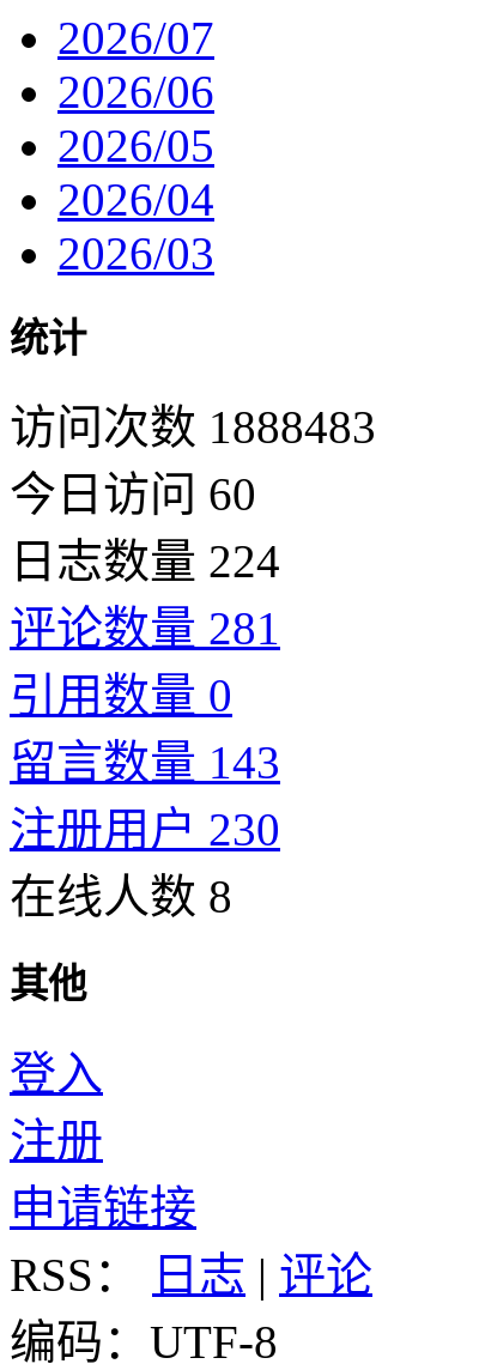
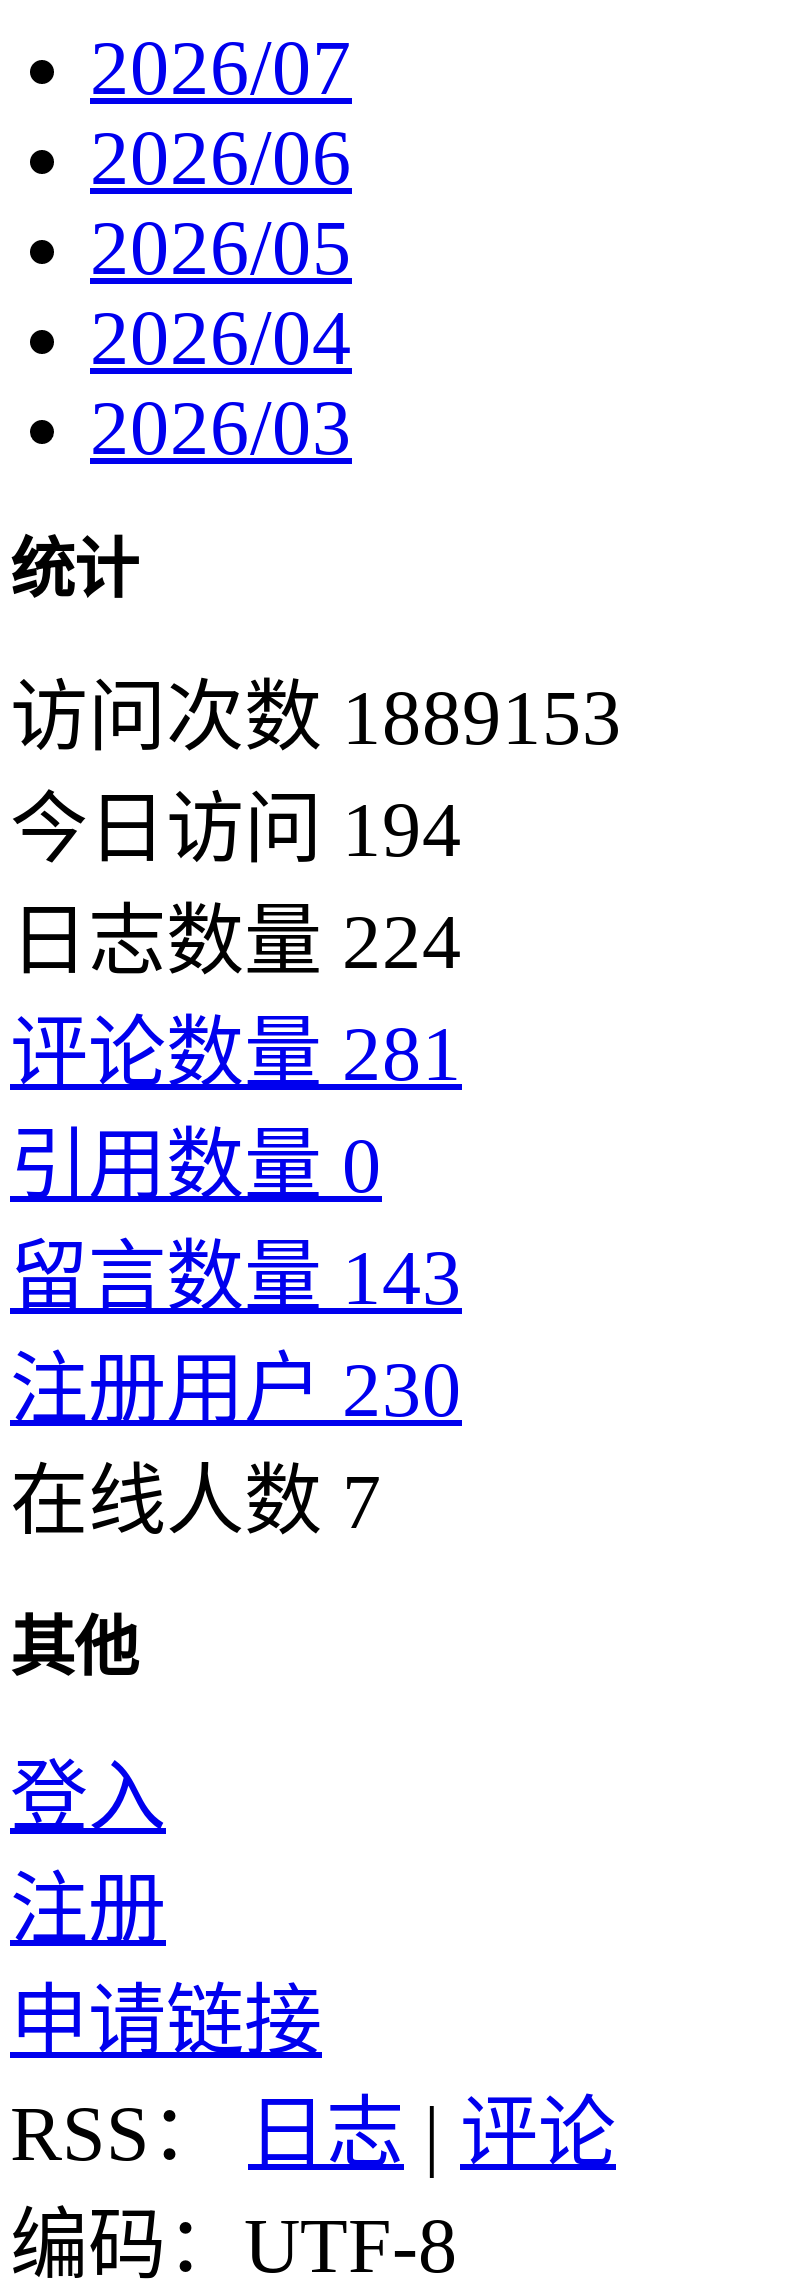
[10,401,376,453] 访问次数 1888483 -> [10,674,622,760] 访问次数 1889153
[10,468,256,520] 今日访问 60 -> [10,786,462,872] 今日访问 194
[10,871,232,922] 在线人数 8 -> [10,1458,382,1544] 在线人数 7

